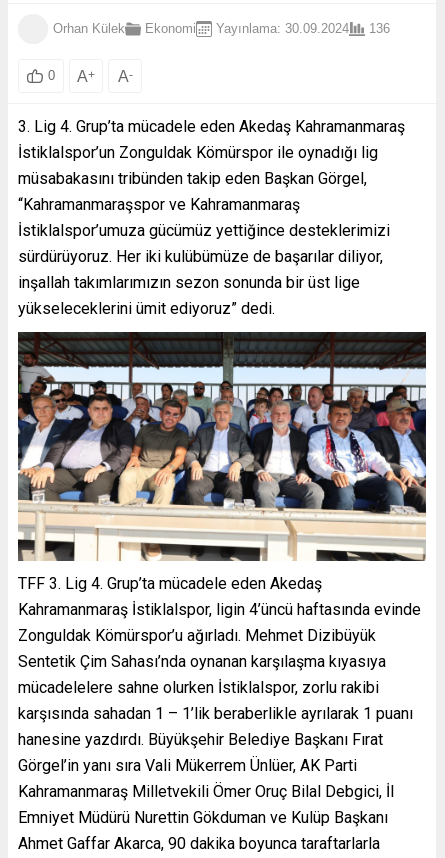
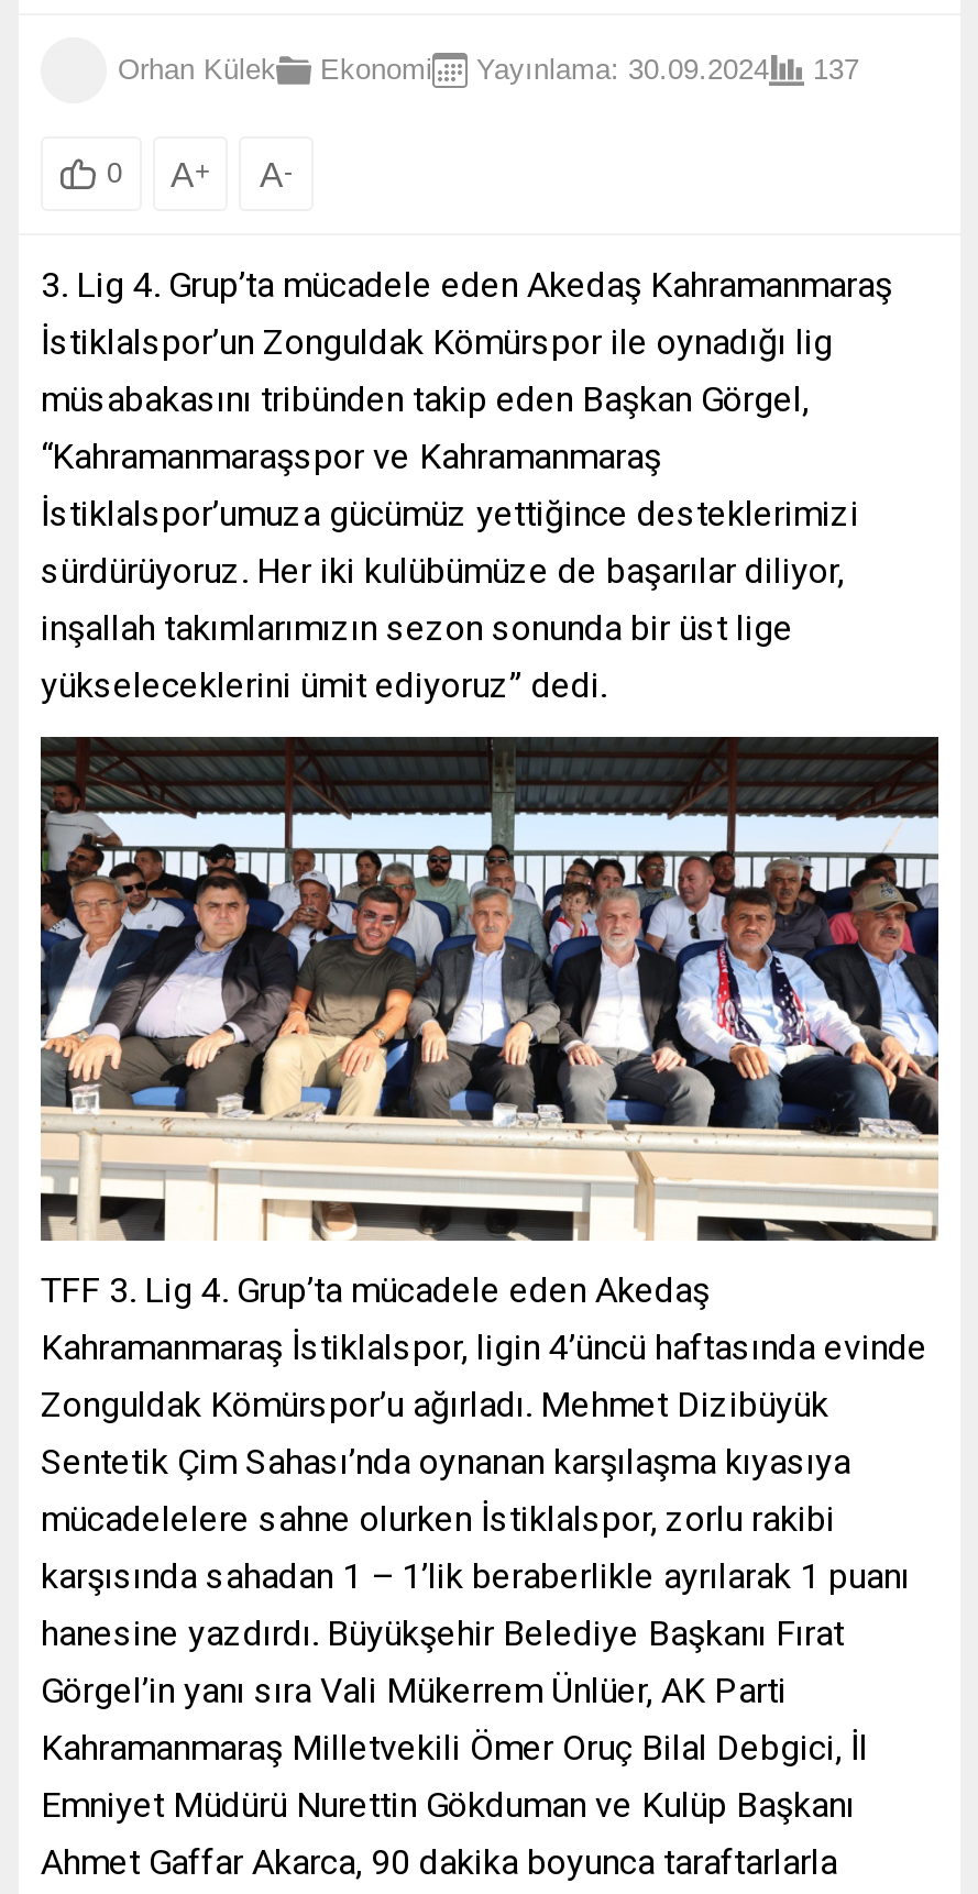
[53,21,390,36] Orhan Külek Ekonomi Yayınlama: 30.09.2024 136 -> [118,53,859,86] Orhan Külek Ekonomi Yayınlama: 30.09.2024 137

